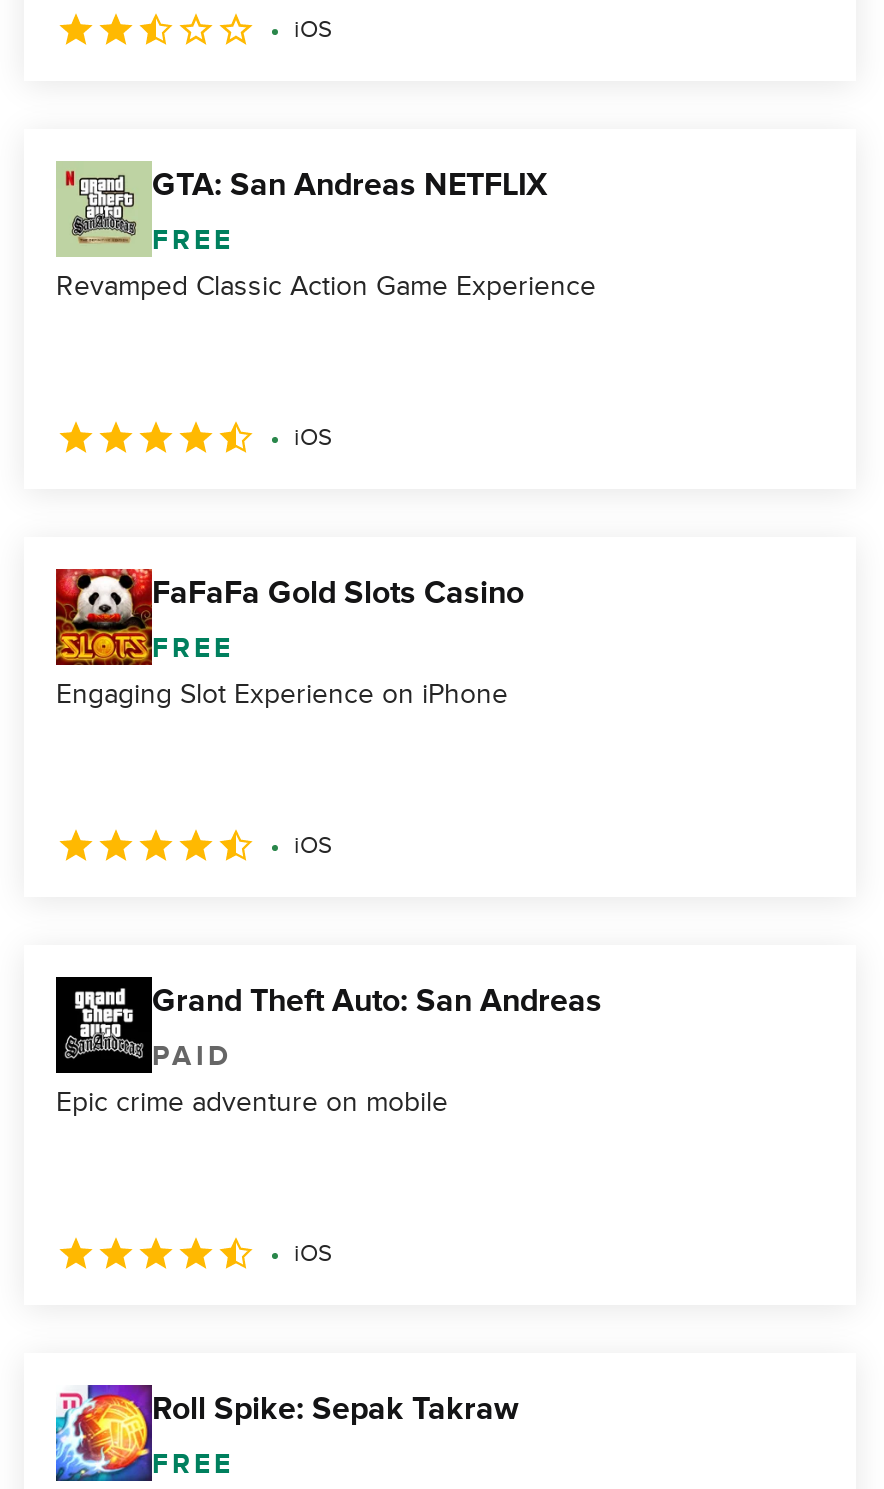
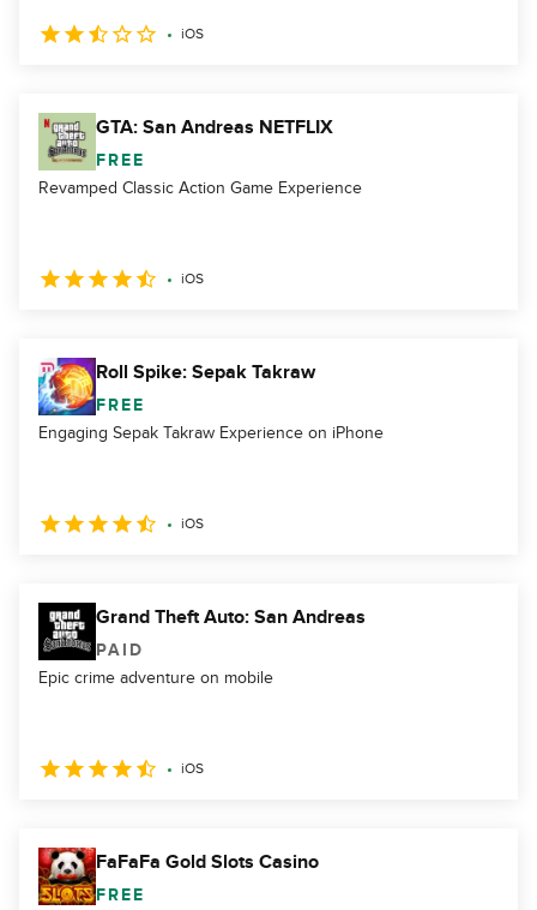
moved [54,567,524,663] -> [37,846,319,906]: [image] | FaFaFa Gold Slots Casino
[56,677,508,711] Engaging Slot Experience on iPhone -> [38,423,384,443] Engaging Sepak Takraw Experience on iPhone
moved [54,1383,518,1483] -> [37,357,315,414]: [image] | Roll Spike: Sepak Takraw

